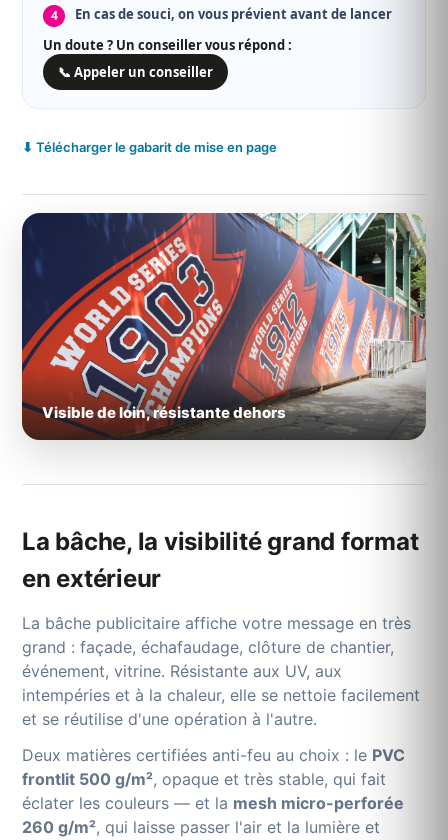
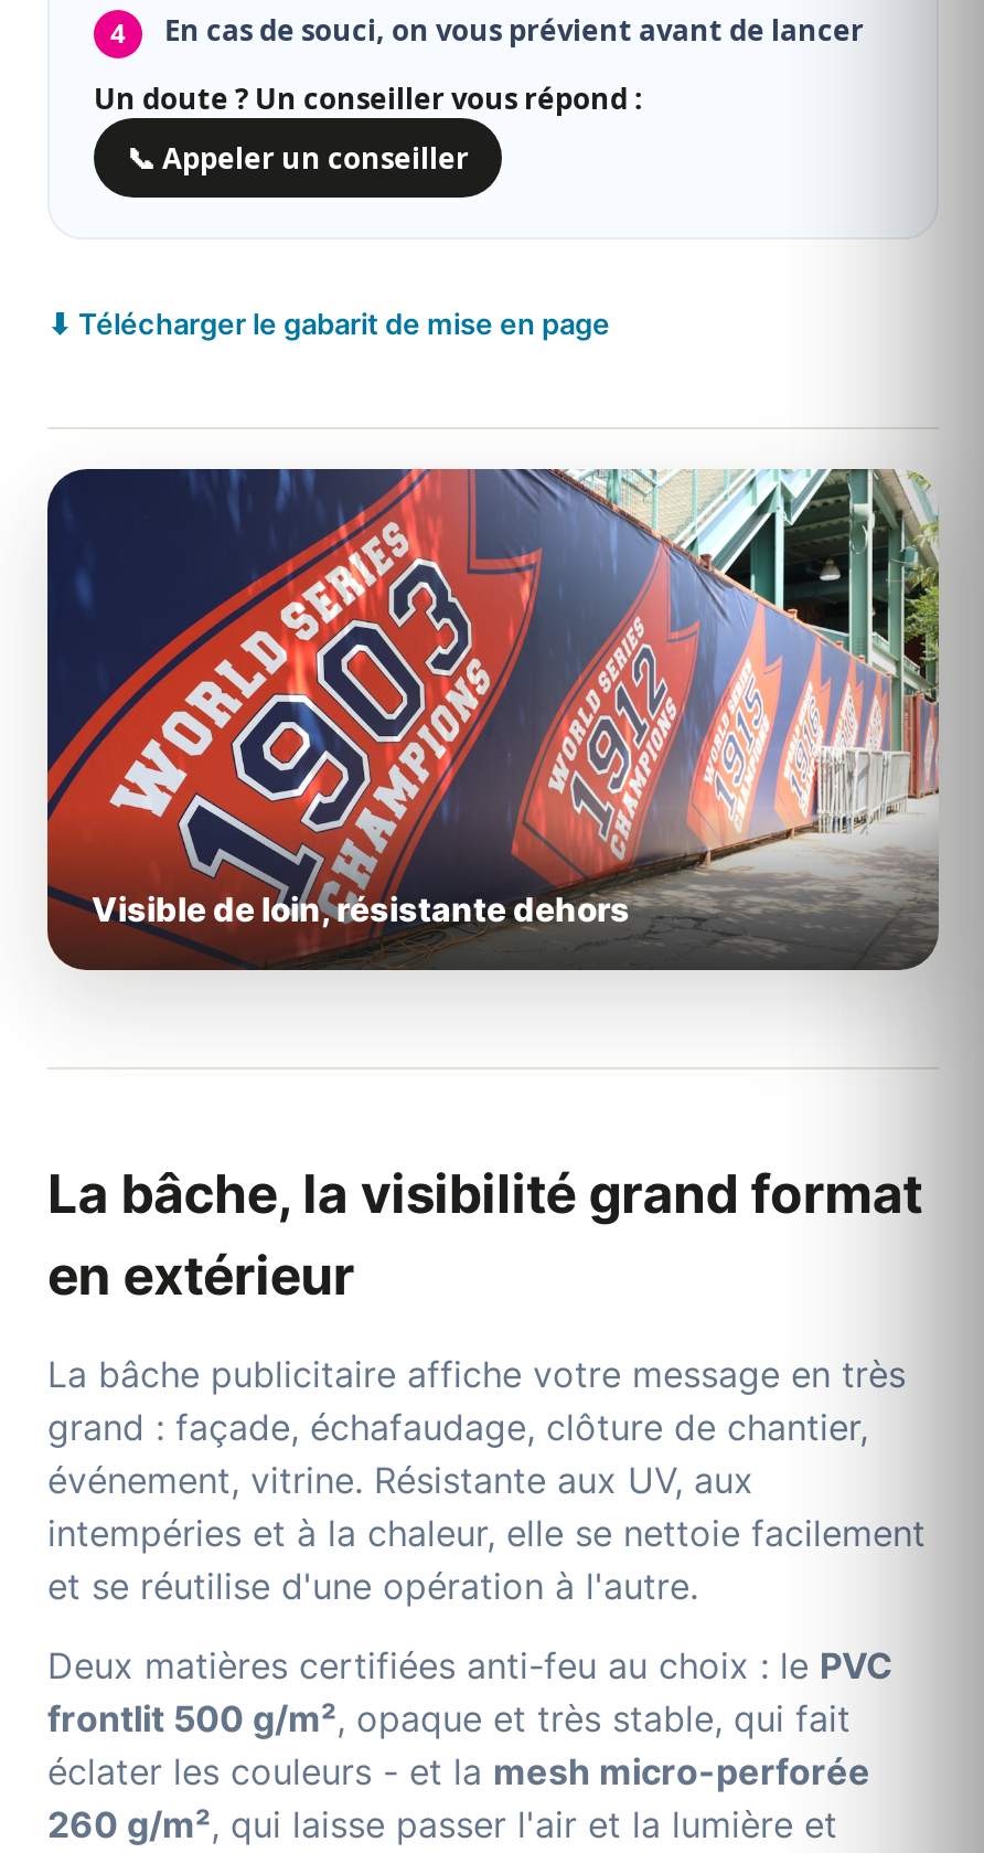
[22,793,404,813] éclater les couleurs — et la mesh micro-perforée -> [47,1749,870,1793] éclater les couleurs - et la mesh micro-perforée

